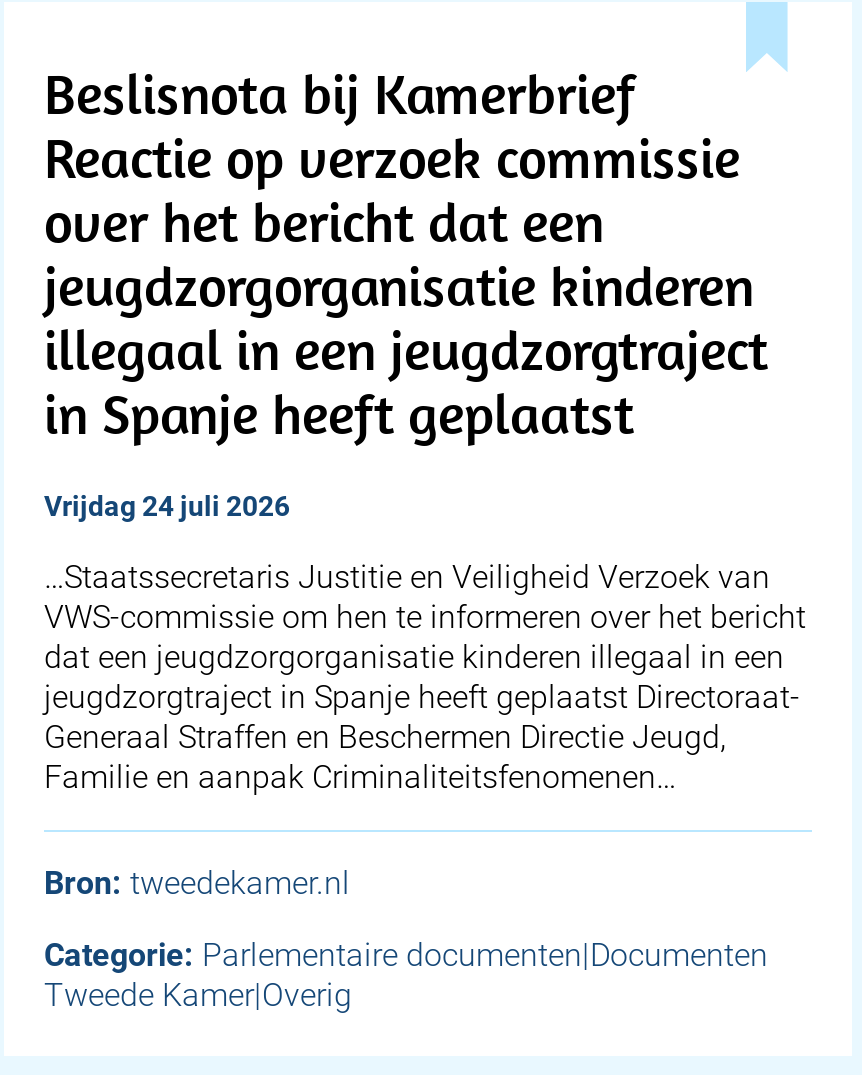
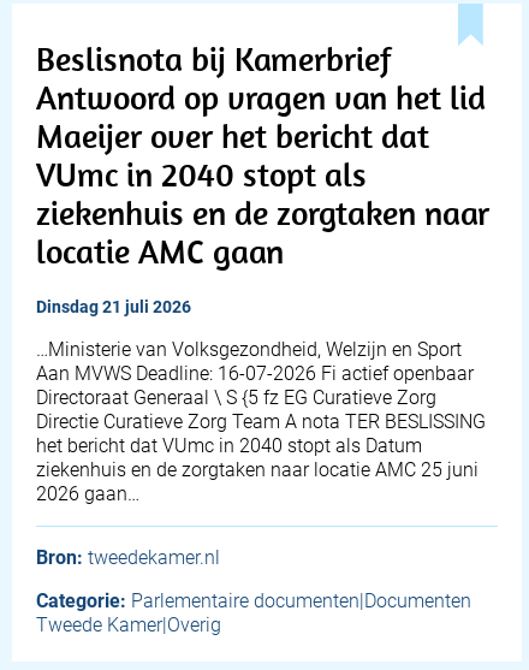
[44,122,768,448] Reactie op verzoek commissie | over het bericht dat een | jeugdzorgorganisatie kinderen | illegaal in een jeugdzorgtraject | in Spanje heeft geplaatst -> [36,76,489,272] Antwoord op vragen van het lid | Maeijer over het bericht dat | VUmc in 2040 stopt als | ziekenhuis en de zorgtaken naar | locatie AMC gaan
[62,490,290,522] vrijdag 24 juli 2026 -> [47,297,191,317] dinsdag 21 juli 2026
[44,558,806,796] …Staatssecretaris Justitie en Veiligheid Verzoek van | VWS-commissie om hen te informeren over het bericht | dat een jeugdzorgorganisatie kinderen illegaal in een | jeugdzorgtraject in Spanje heeft geplaatst Directoraat- | Generaal Straffen en Beschermen Directie Jeugd, | Familie en aanpak Criminaliteitsfenomenen… -> [36,338,486,505] …Ministerie van Volksgezondheid, Welzijn en Sport | Aan MVWS Deadline: 16-07-2026 Fi actief openbaar | Directoraat Generaal \ S {5 fz EG Curatieve Zorg | Directie Curatieve Zorg Team A nota TER BESLISSING | het bericht dat VUmc in 2040 stopt als Datum | ziekenhuis en de zorgtaken naar locatie AMC 25 juni | 2026 gaan…

